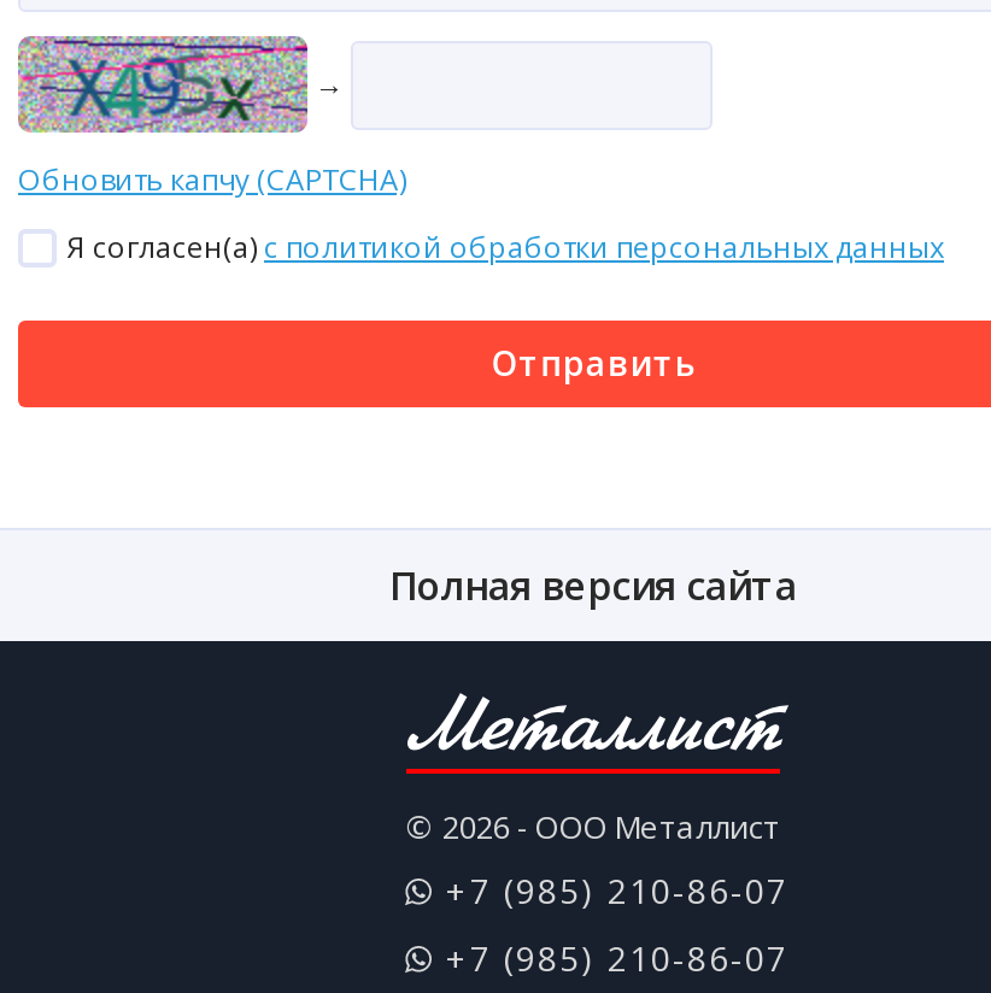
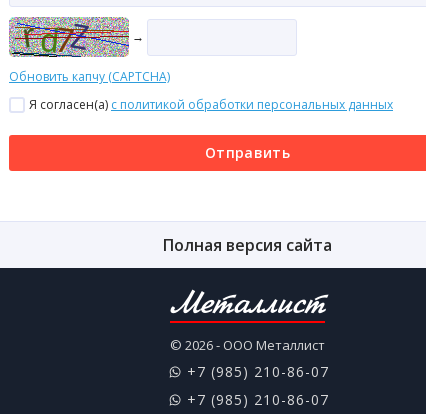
[18,36,310,135] [image] -> [9,17,129,58] [image]

